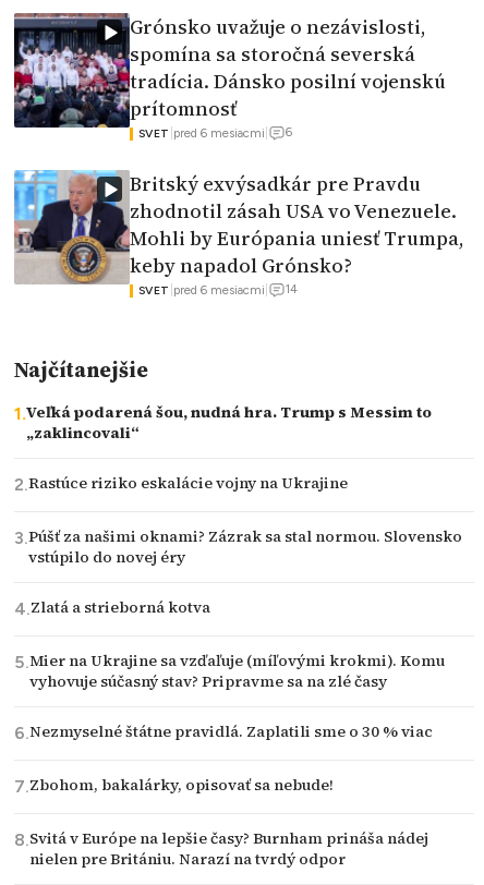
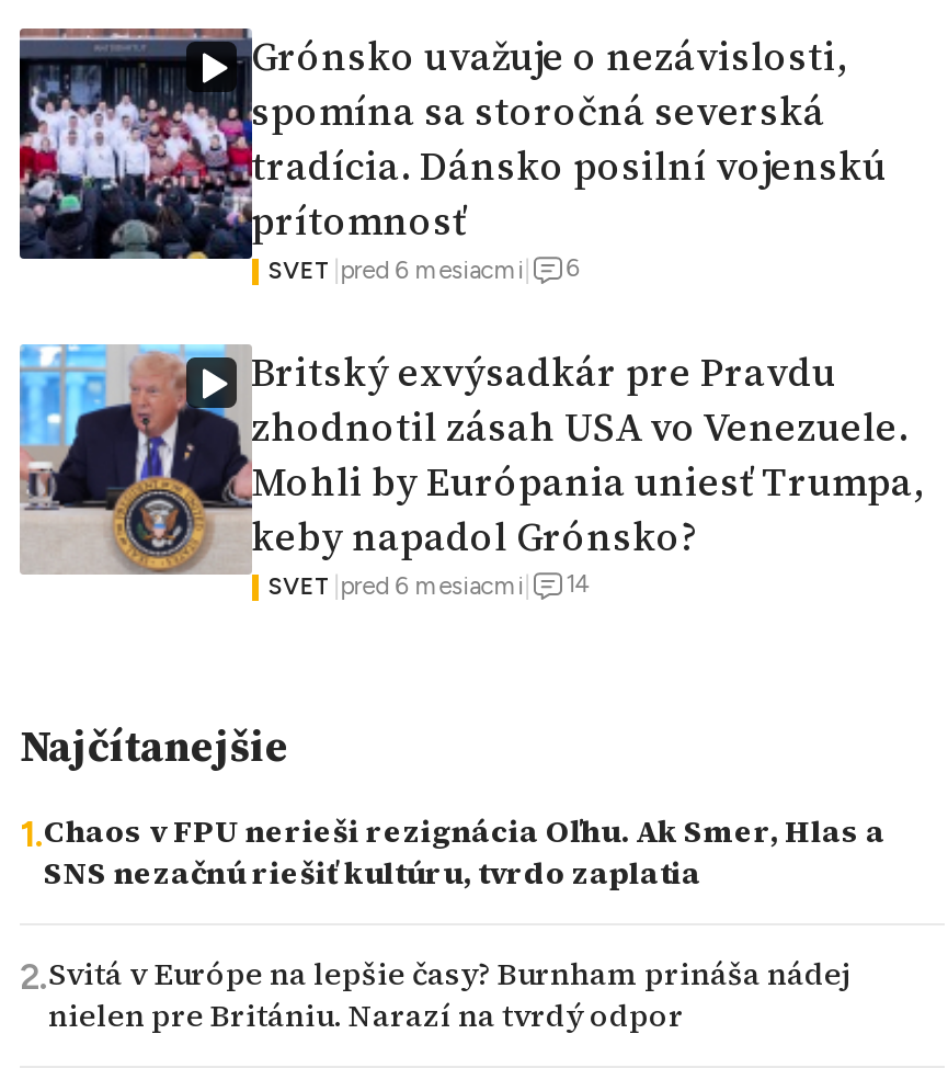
[26,402,462,796] Veľká podarená šou, nudná hra. Trump s Messim to | „zaklincovali“ | Rastúce riziko eskalácie vojny na Ukrajine | Púšť za našimi oknami? Zázrak sa stal normou. Slovensko | vstúpilo do novej éry | Zlatá a strieborná kotva | Mier na Ukrajine sa vzďaľuje (míľovými krokmi). Komu | vyhovuje súčasný stav? Pripravme sa na zlé časy | Nezmyselné štátne pravidlá. Zaplatili sme o 30 % viac | Zbohom, bakalárky, opisovať sa nebude! -> [44,811,886,895] Chaos v FPU nerieši rezignácia Oľhu. Ak Smer, Hlas a | SNS nezačnú riešiť kultúru, tvrdo zaplatia

